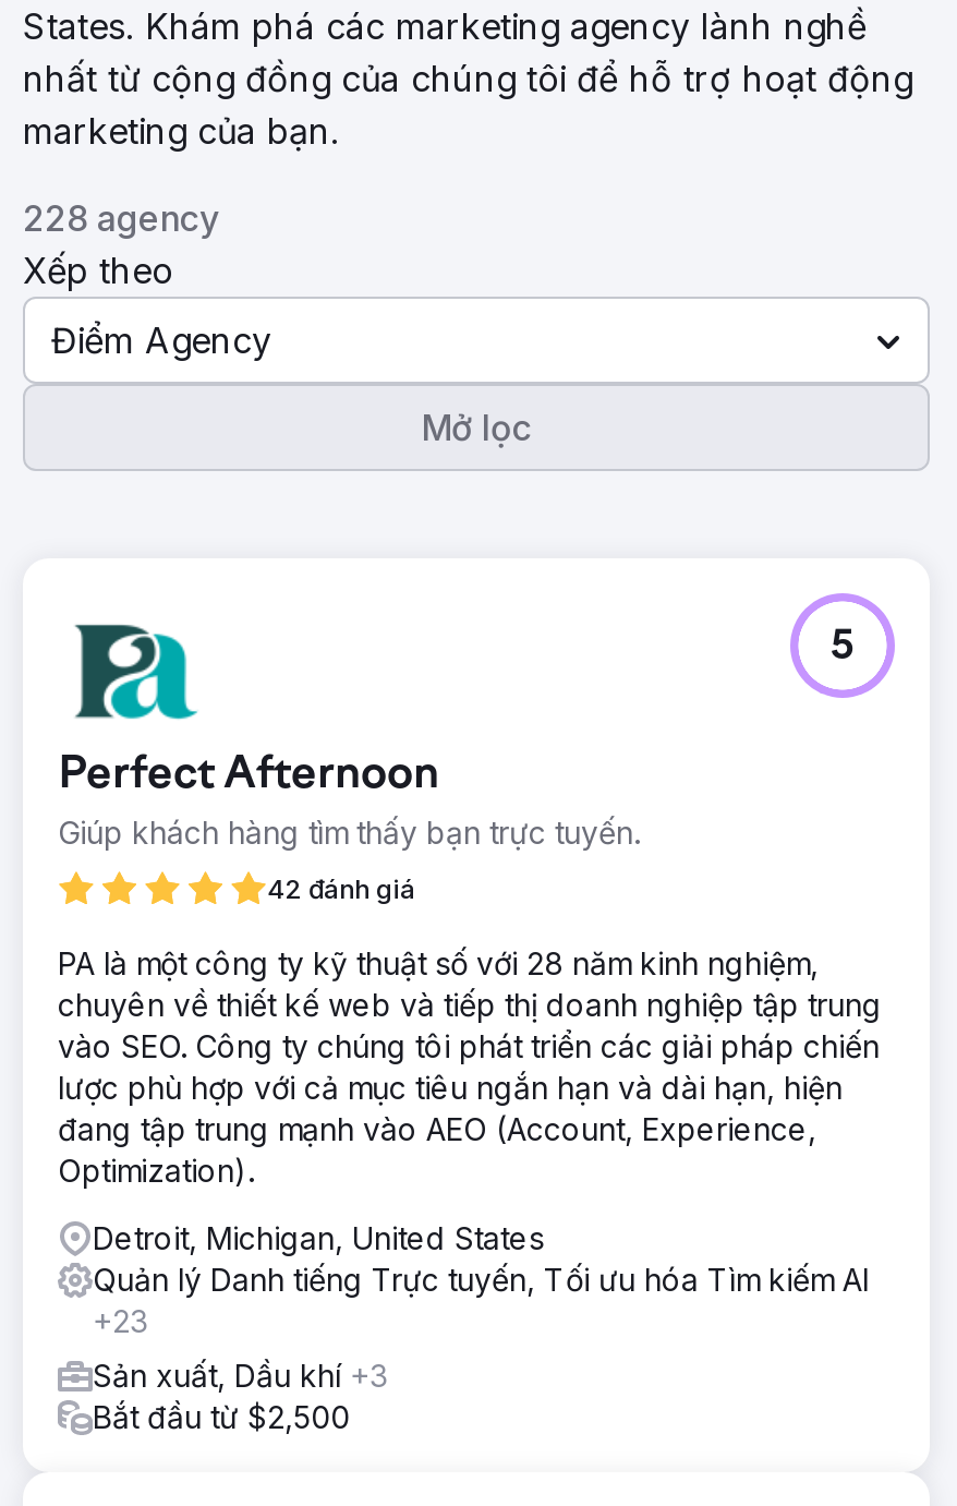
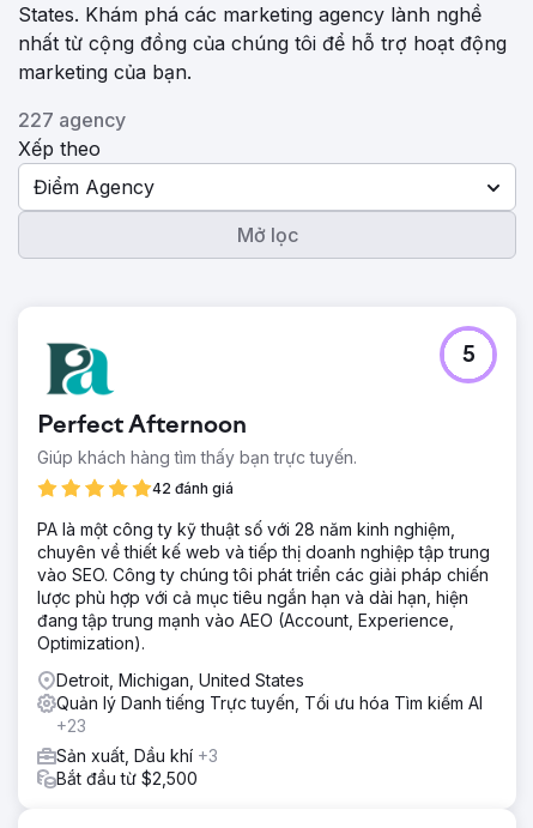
[23,196,219,240] 228 agency -> [18,108,126,132] 227 agency

